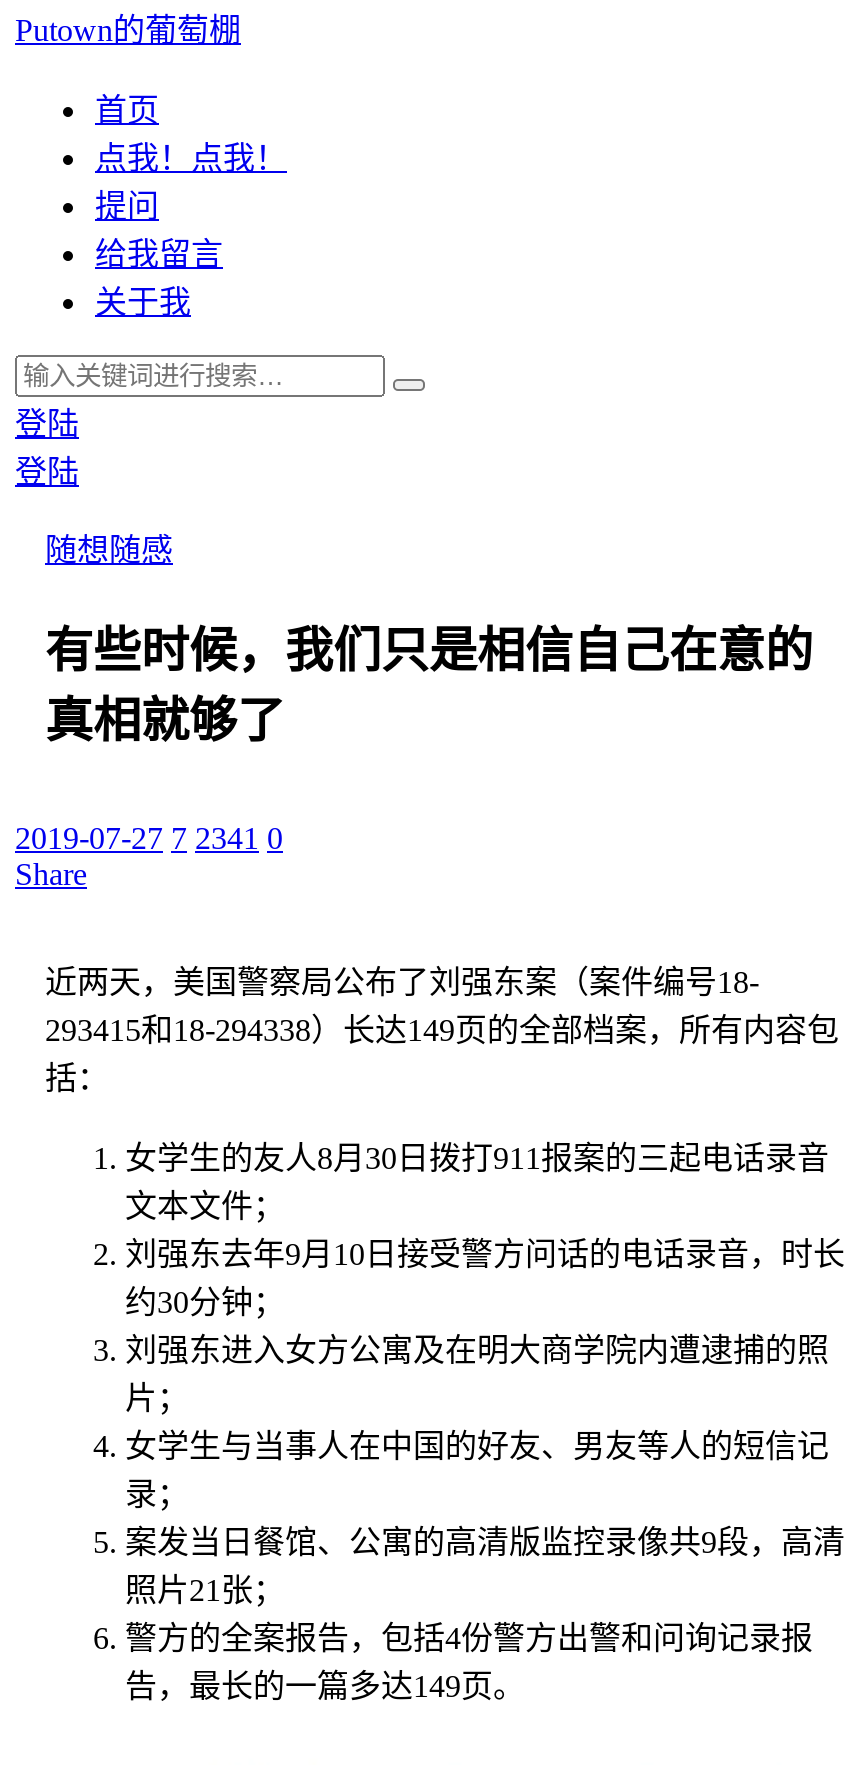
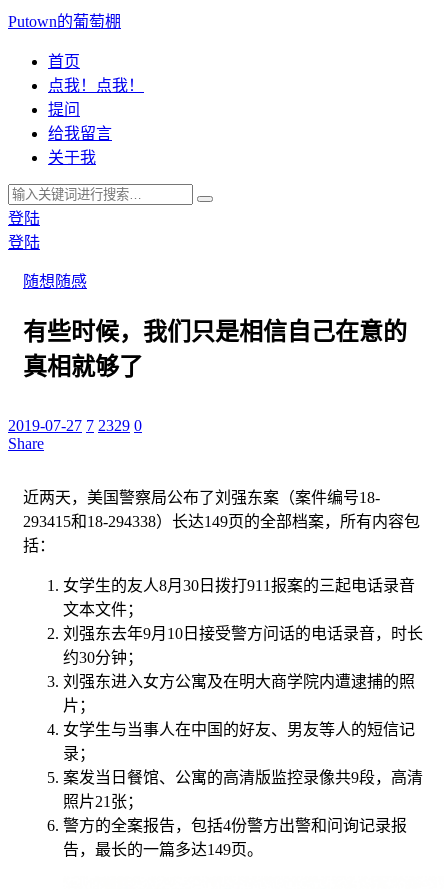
[15,821,283,855] 2019-07-27 7 2341 0 -> [8,417,142,434] 2019-07-27 7 2329 0

